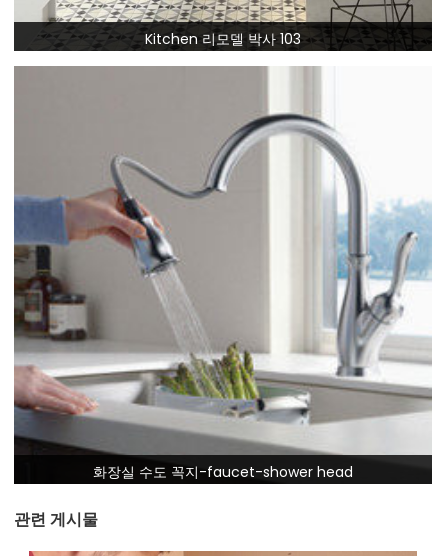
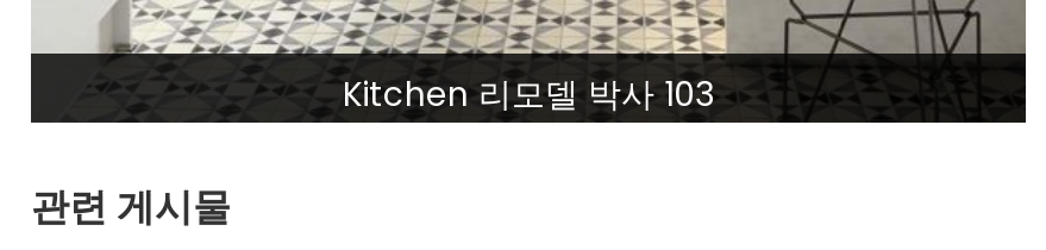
[13,65,432,485] [image] | 화장실 수도 꼭지-faucet-shower head -> none

